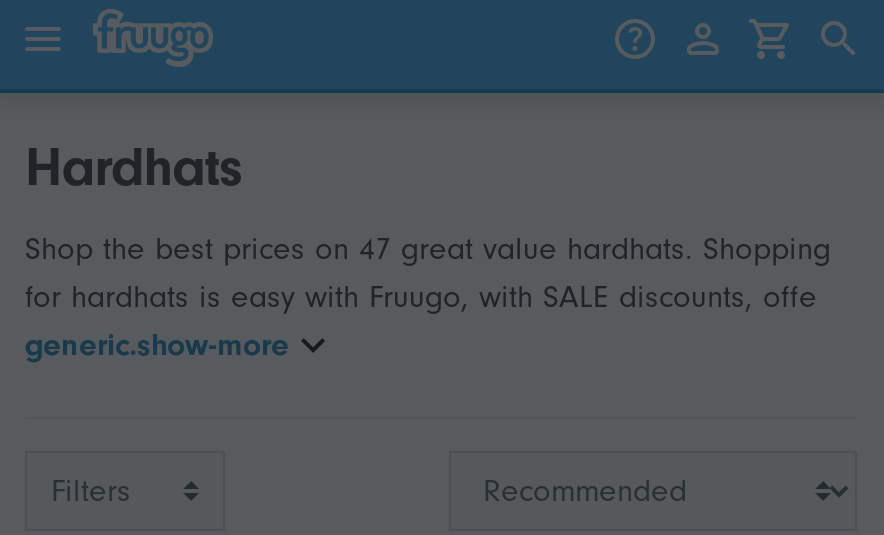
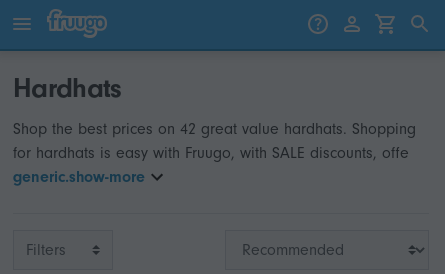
[25,231,831,267] Shop the best prices on 47 great value hardhats. Shopping -> [13,120,416,138] Shop the best prices on 42 great value hardhats. Shopping

